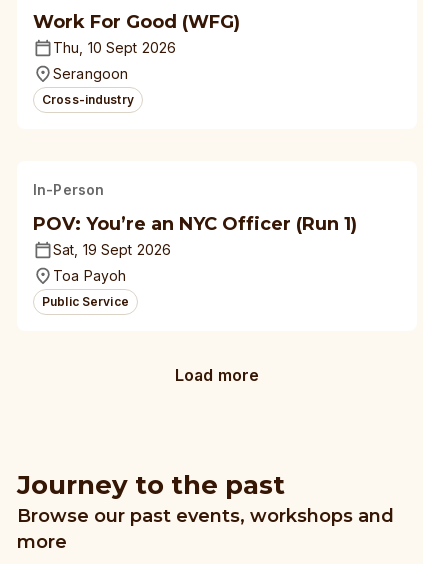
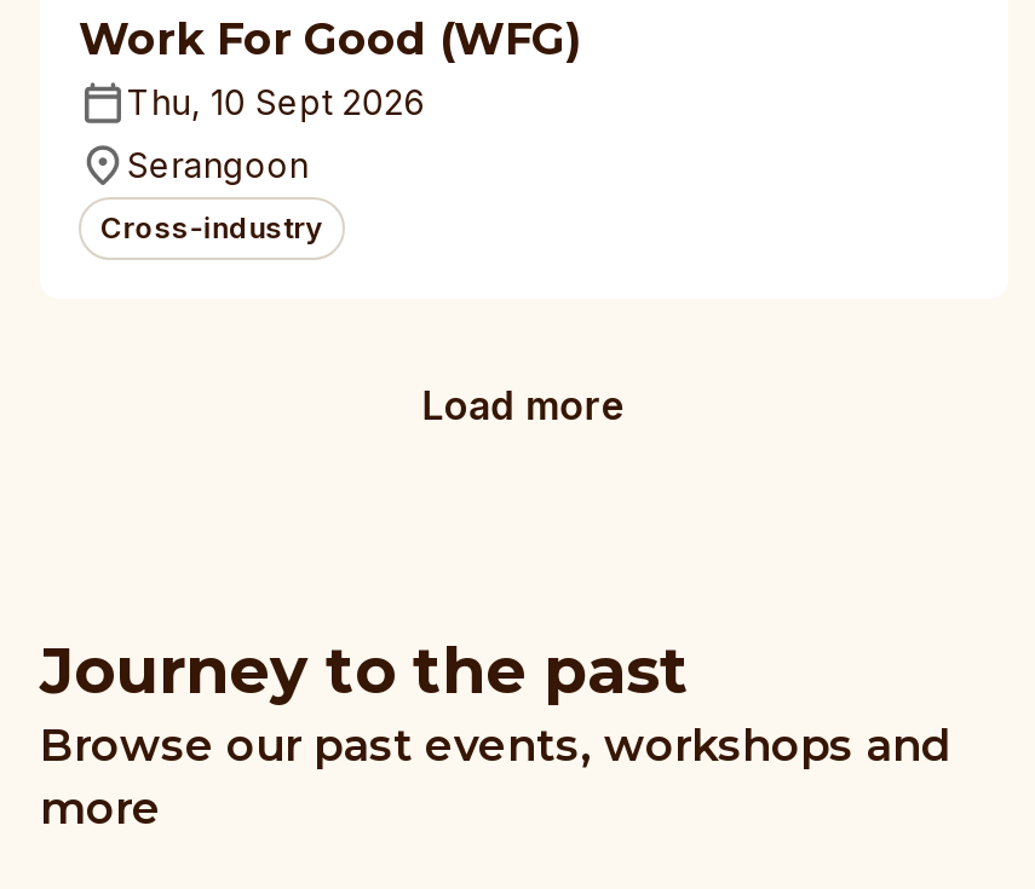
[33,181,357,309] In-Person | POV: You’re an NYC Officer (Run 1) | Sat, 19 Sept 2026 | Toa Payoh | Public Service -> none

